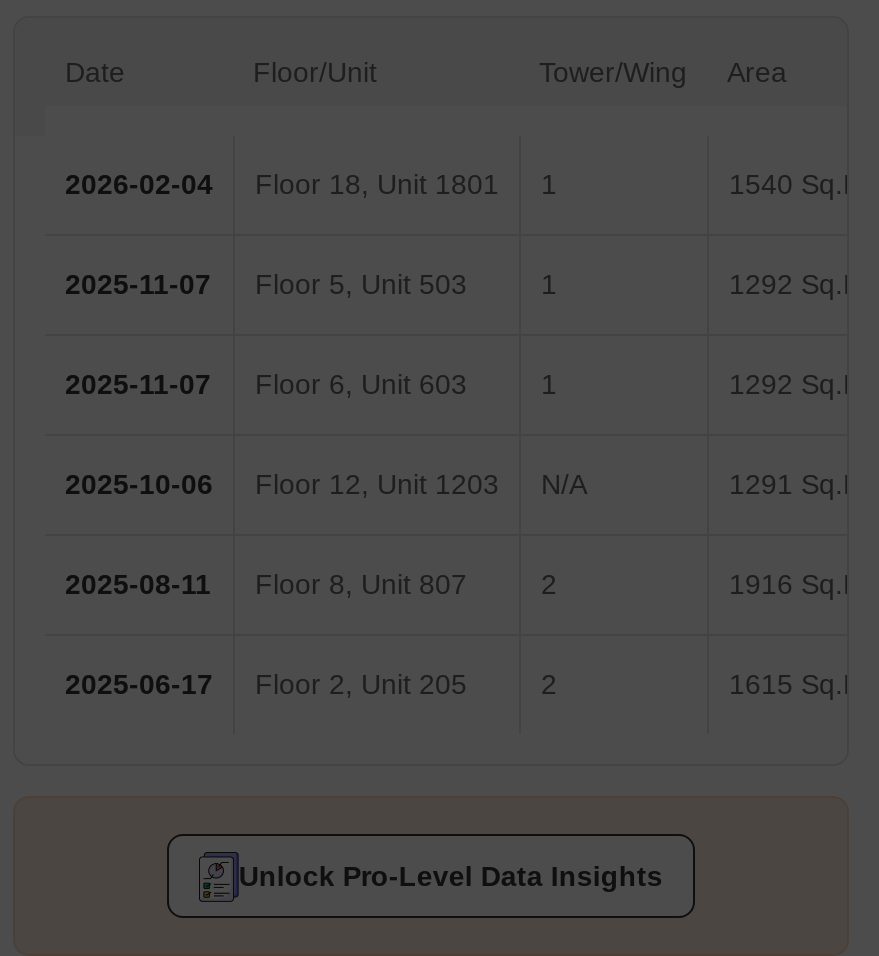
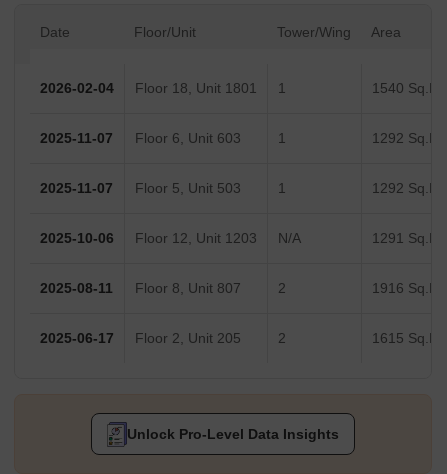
[65,269,467,301] 2025-11-07 Floor 5, Unit 503 -> [40,130,241,146] 2025-11-07 Floor 6, Unit 603
[65,369,467,401] 2025-11-07 Floor 6, Unit 603 -> [40,180,241,196] 2025-11-07 Floor 5, Unit 503

